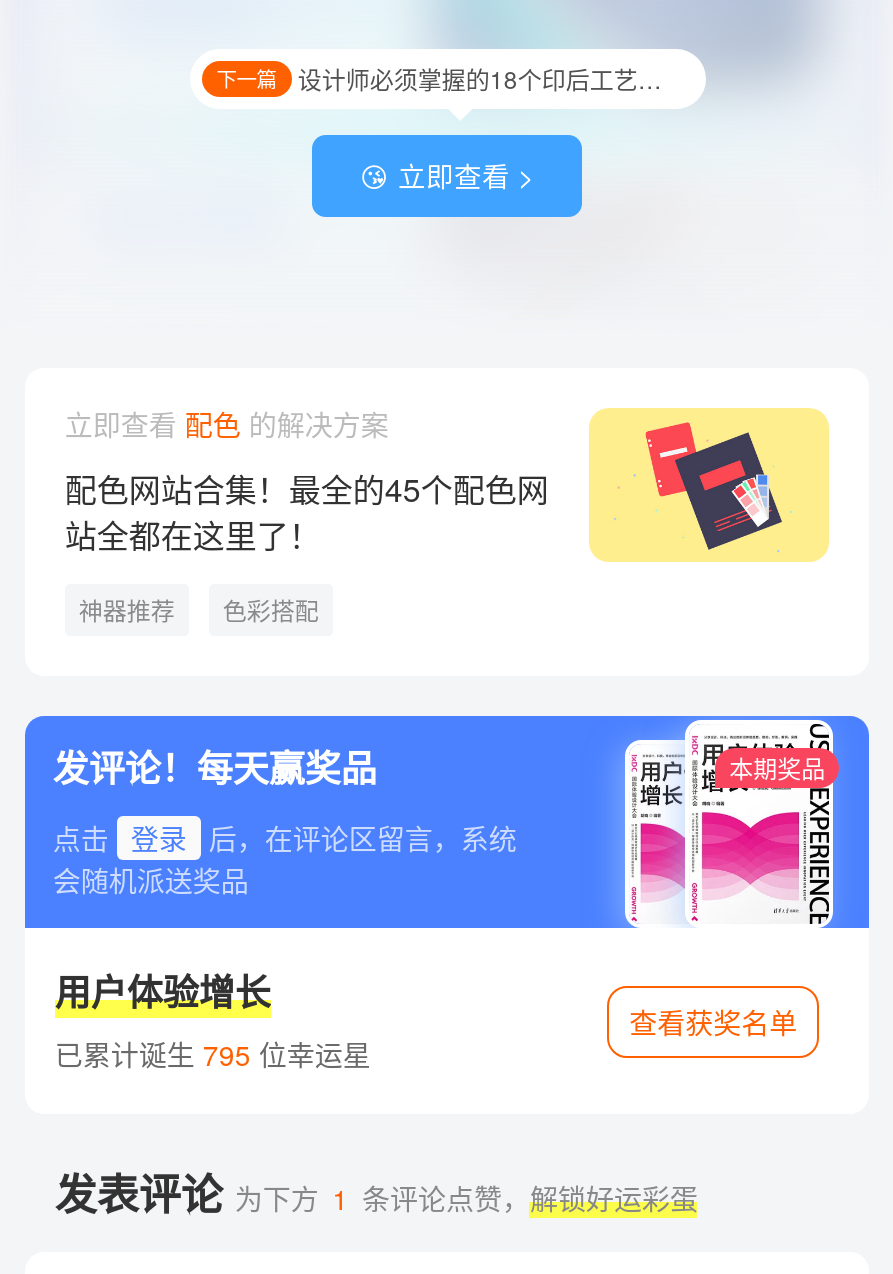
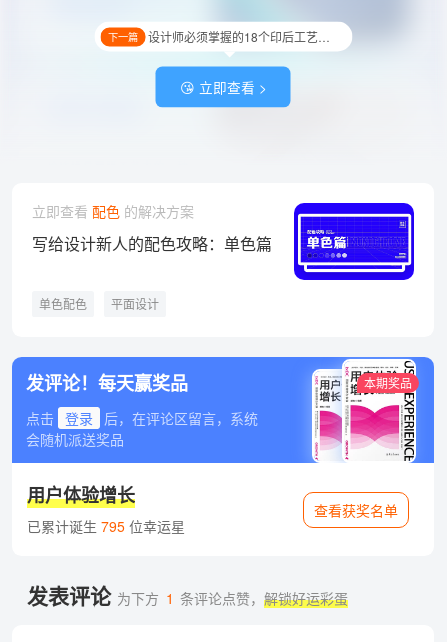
[65,406,831,564] [image] | 配色网站合集！最全的45个配色网 | 站全都在这里了！ -> [32,202,415,281] [image] | 写给设计新人的配色攻略：单色篇
[79,591,319,625] 神器推荐 | 色彩搭配 -> [39,295,159,312] 单色配色 | 平面设计

